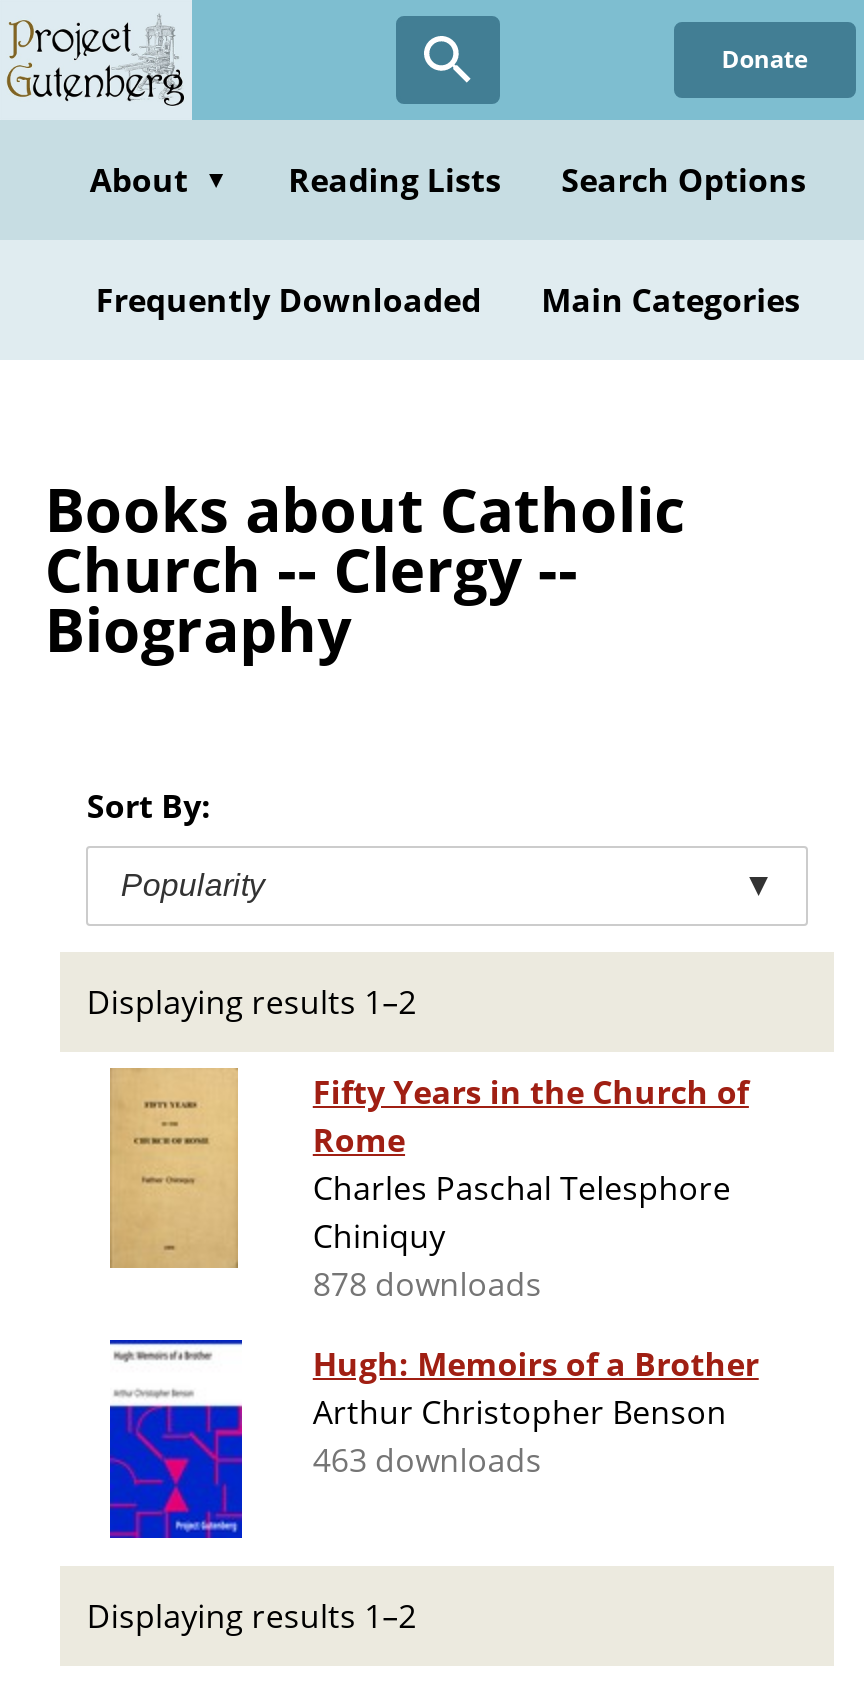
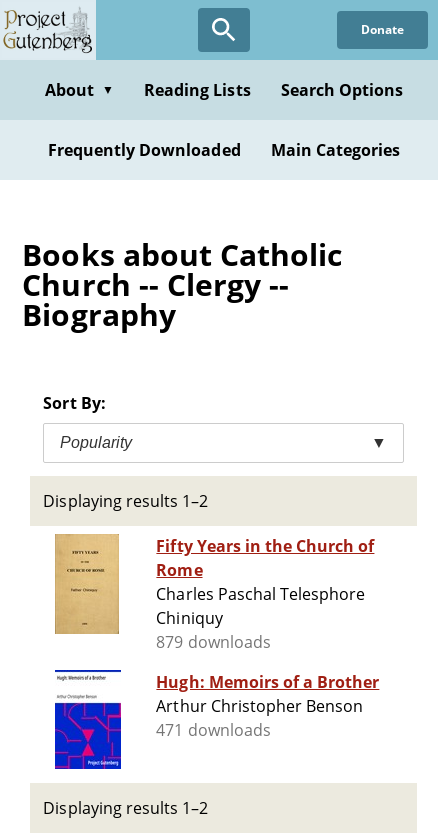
[313,1262,542,1306] 878 downloads -> [156,631,271,653] 879 downloads
[313,1438,542,1482] 463 downloads -> [156,719,271,741] 471 downloads

